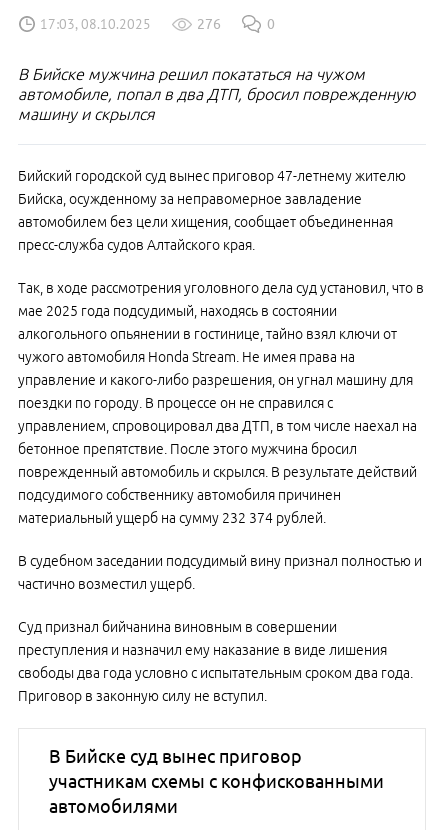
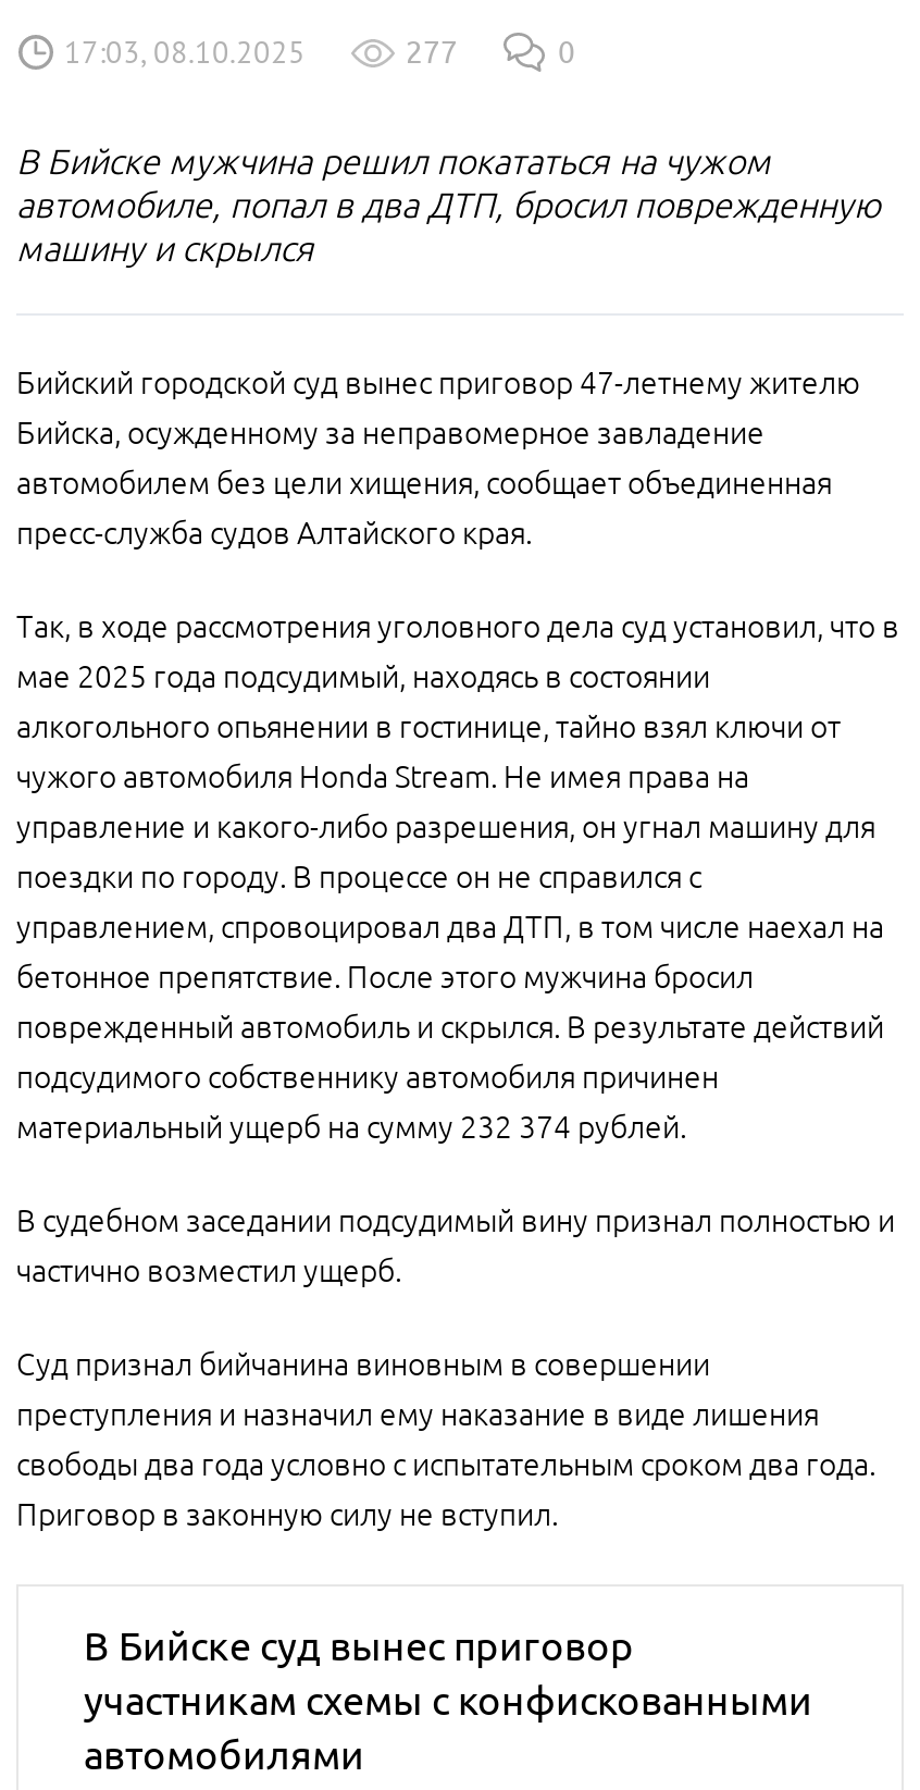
[197,16,221,32] 276 -> [406,35,458,70] 277

